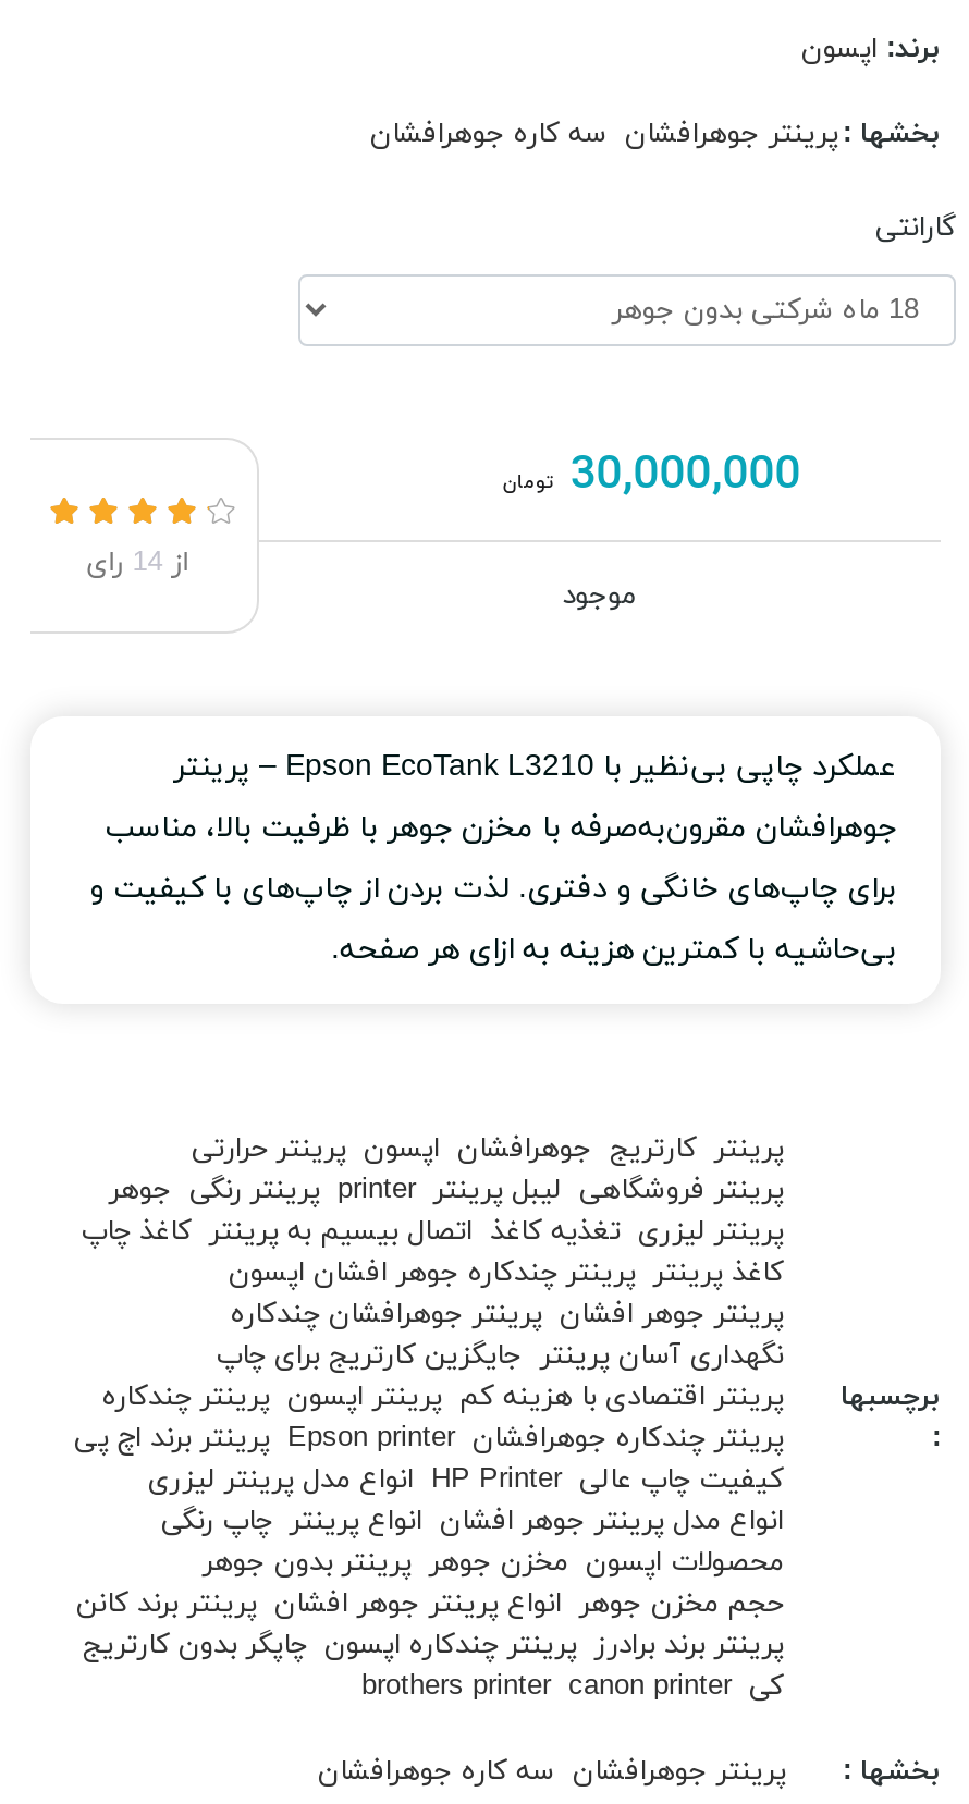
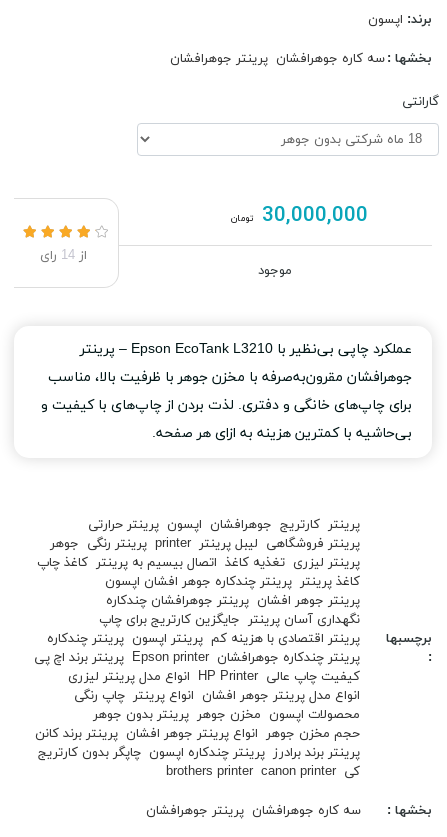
[370,115,941,154] بخشها : پرینتر جوهرافشان سه کاره جوهرافشان -> [170,50,432,68] بخشها : سه کاره جوهرافشان پرینتر جوهرافشان
[318,1753,786,1792] پرینتر جوهرافشان سه کاره جوهرافشان -> [146,802,361,820] سه کاره جوهرافشان پرینتر جوهرافشان

